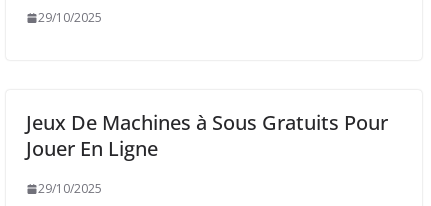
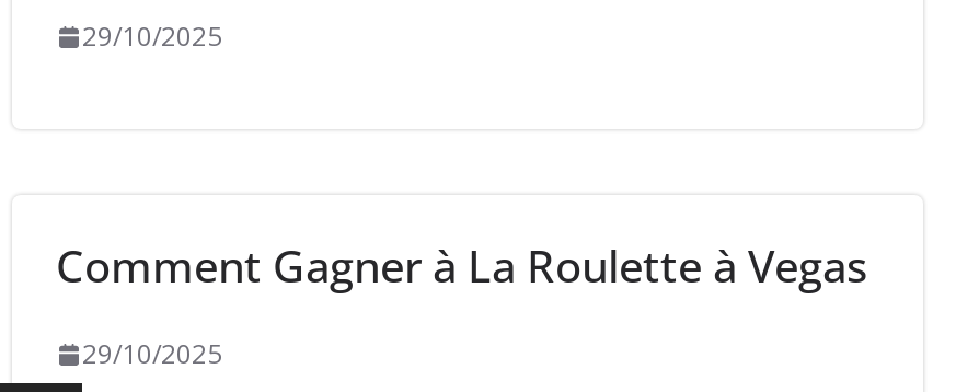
[26,109,388,162] Jeux De Machines à Sous Gratuits Pour | Jouer En Ligne -> [56,237,868,296] Comment Gagner à La Roulette à Vegas

